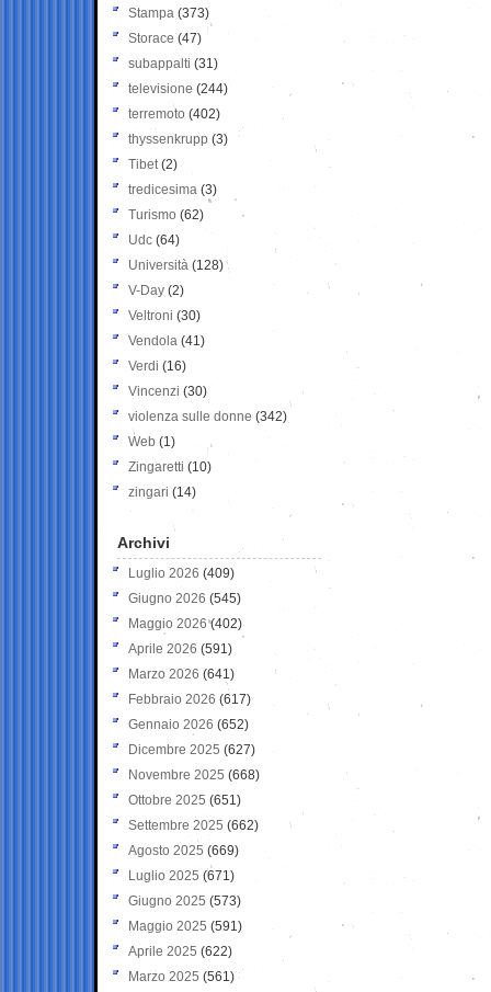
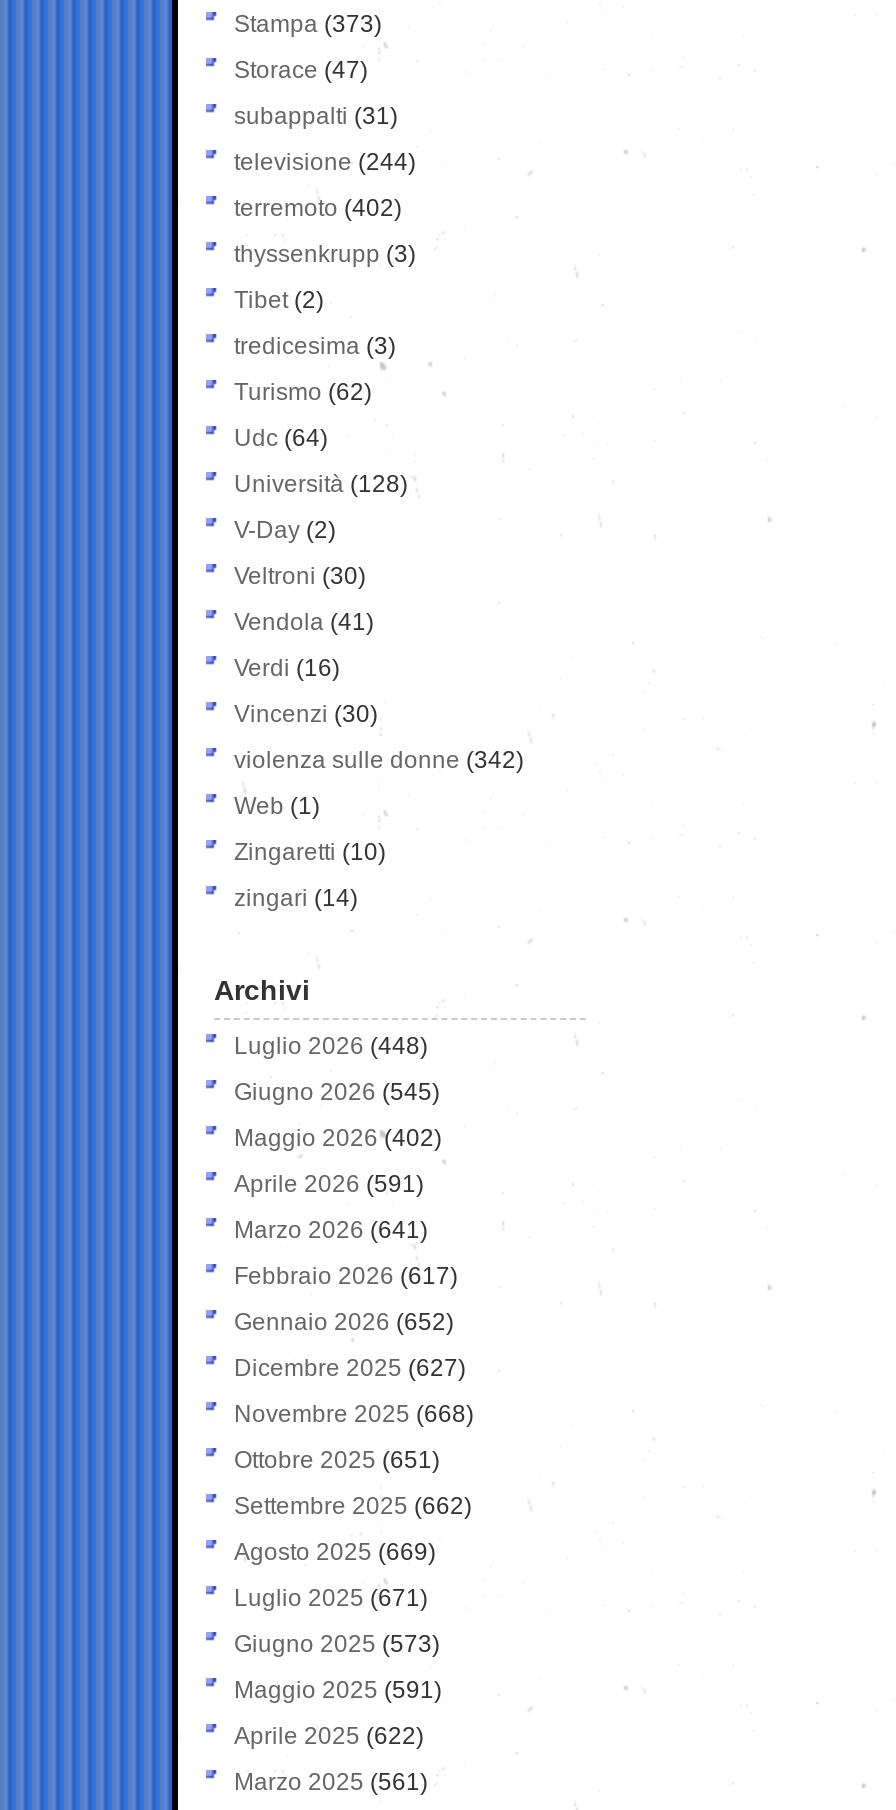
[128,565,235,581] Luglio 2026 (409) -> [234,1032,428,1060] Luglio 2026 (448)

